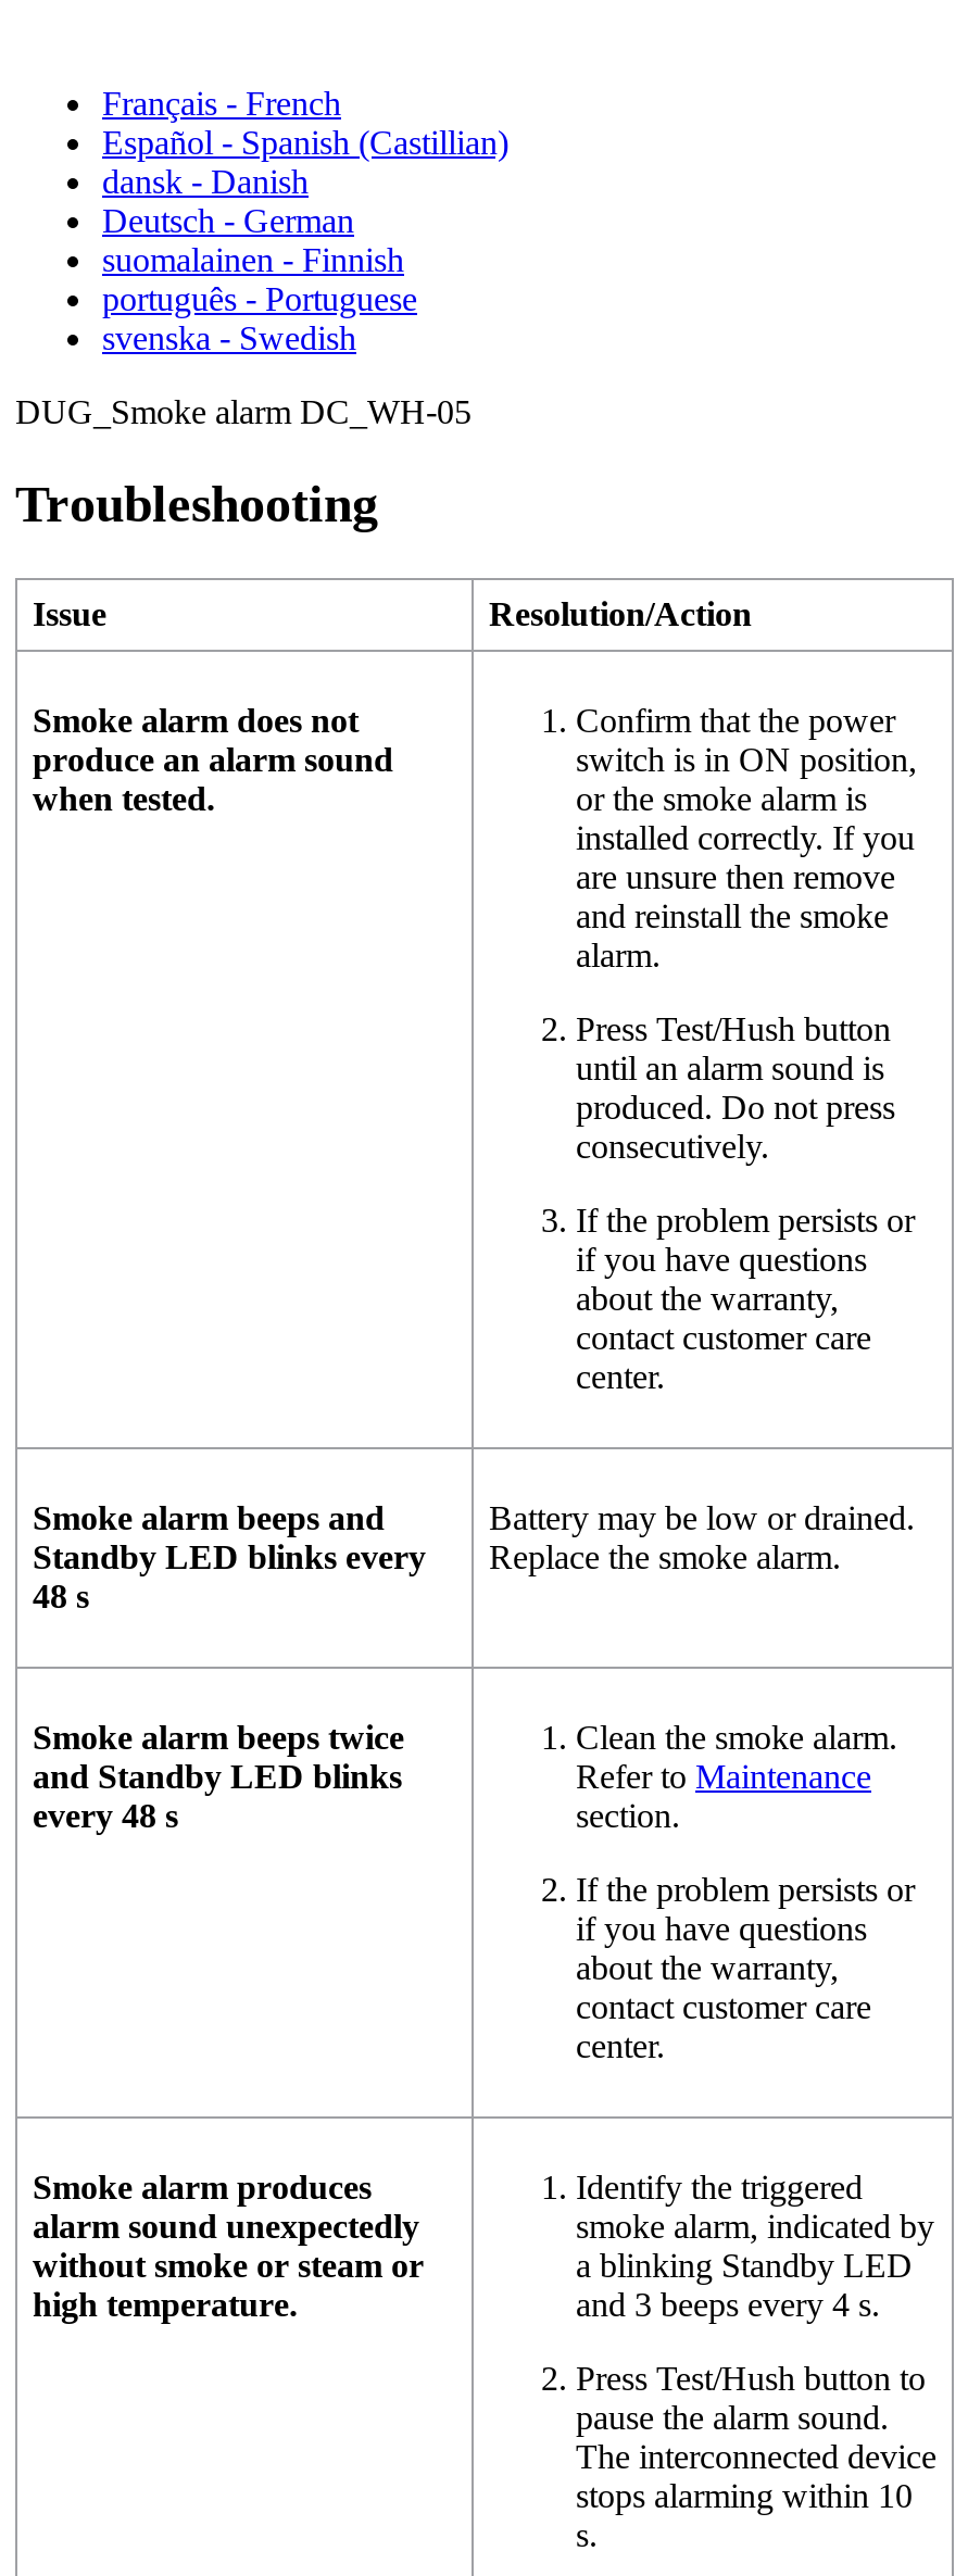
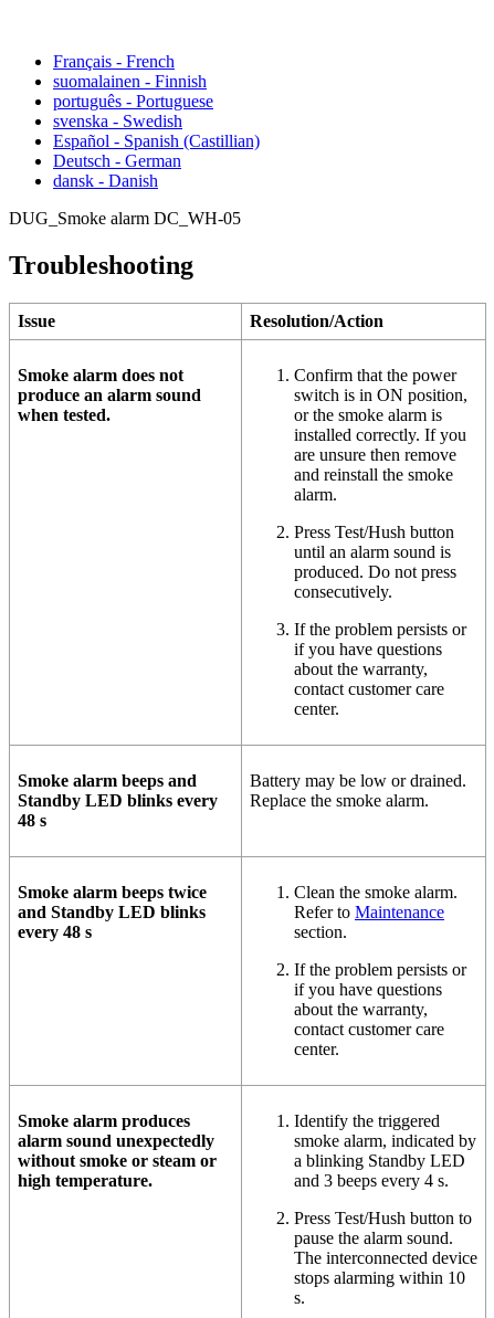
moved [102,124,508,239] -> [53,131,260,190]: Español - Spanish (Castillian) | Deutsch - German | dansk - Danish
moved [102,241,417,356] -> [53,72,213,130]: suomalainen - Finnish | português - Portuguese | svenska - Swedish

